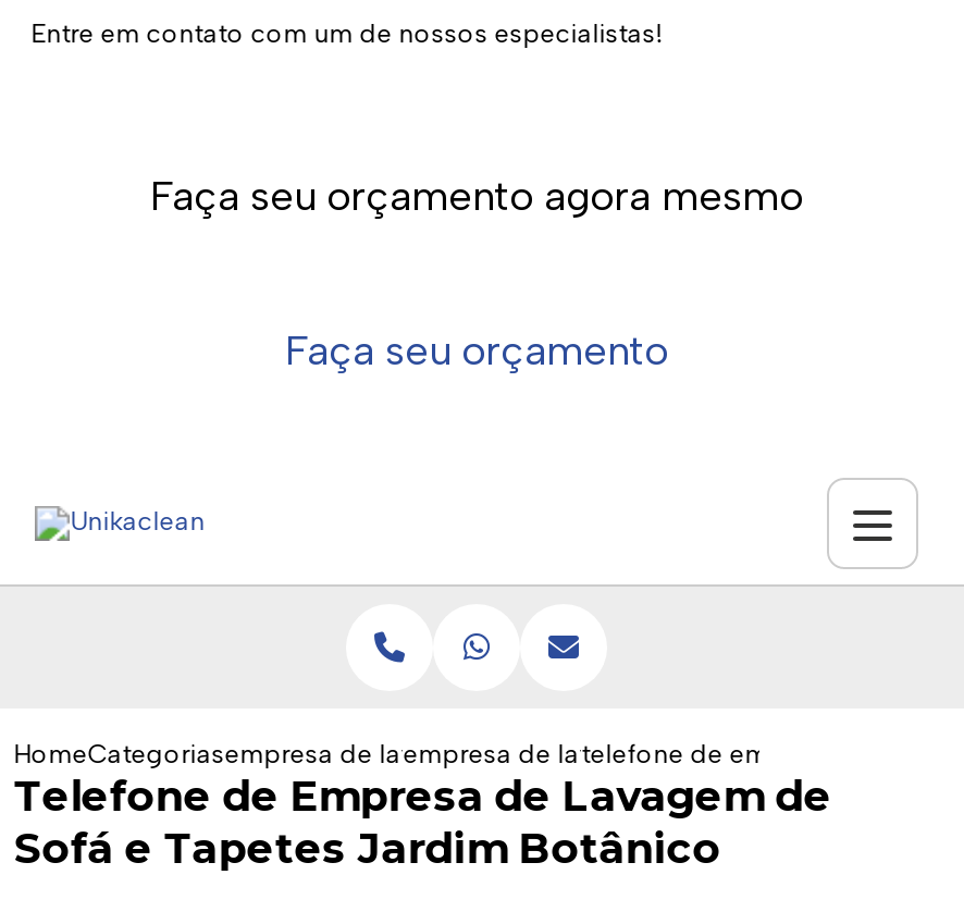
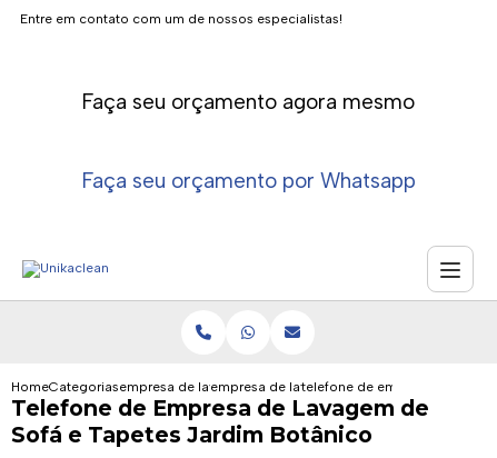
[285,325,668,375] Faça seu orçamento -> [81,168,415,193] Faça seu orçamento por Whatsapp

